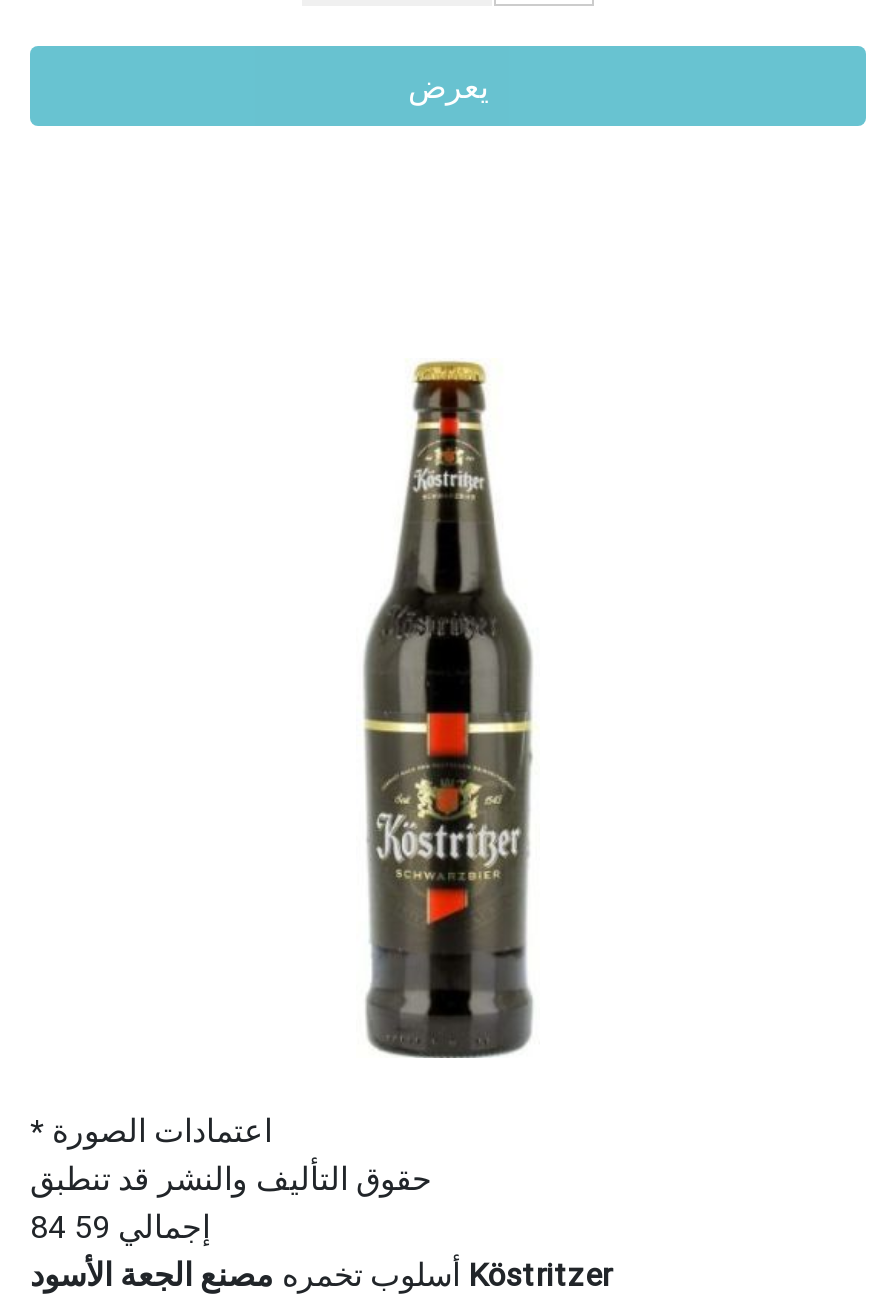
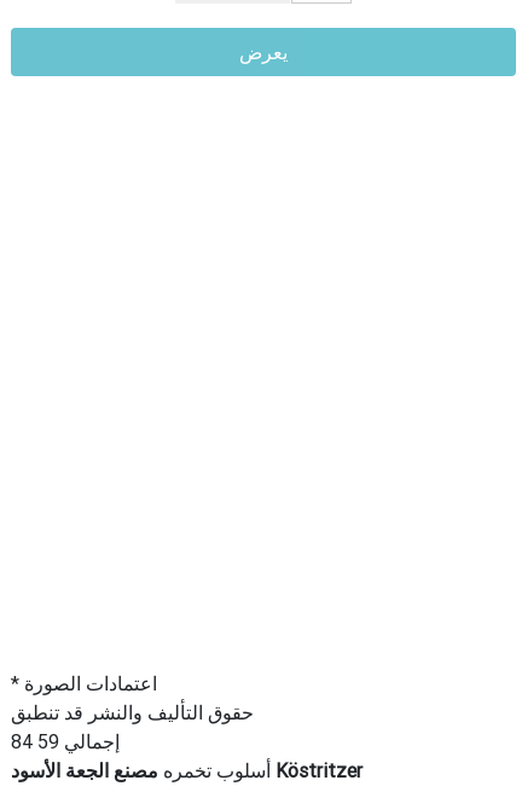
[362,360,534,1060] [image] -> none

